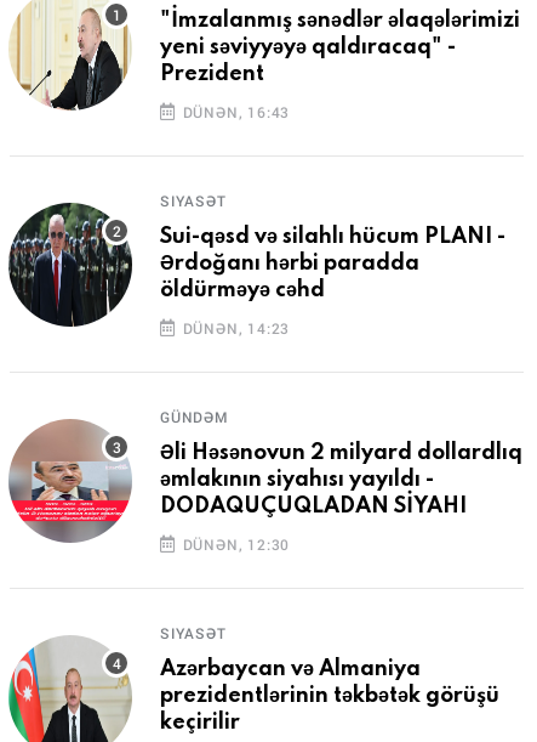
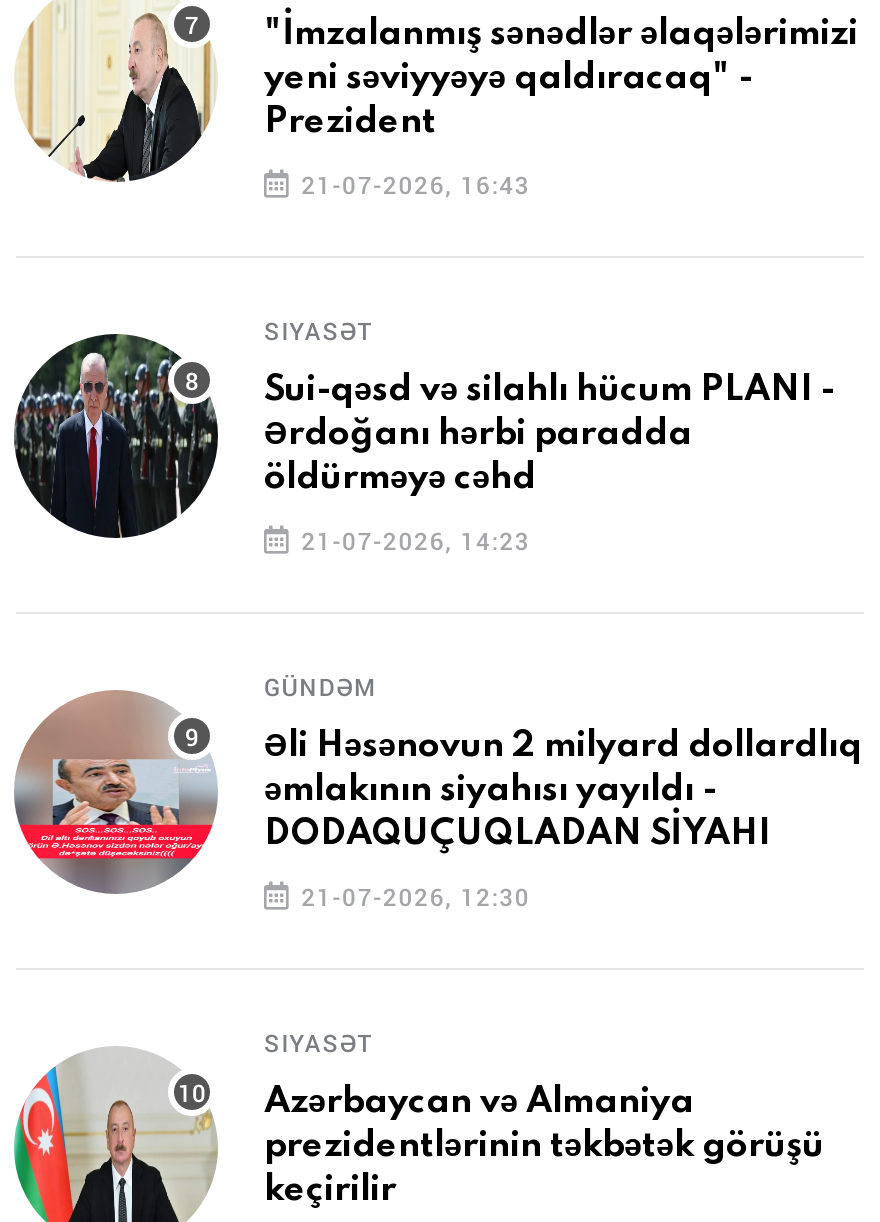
[178,102,290,122] DÜNƏN, 16:43 -> [294,168,530,200] 21-07-2026, 16:43
[178,318,290,338] DÜNƏN, 14:23 -> [294,524,530,556] 21-07-2026, 14:23
[178,535,290,554] DÜNƏN, 12:30 -> [294,880,530,912] 21-07-2026, 12:30

